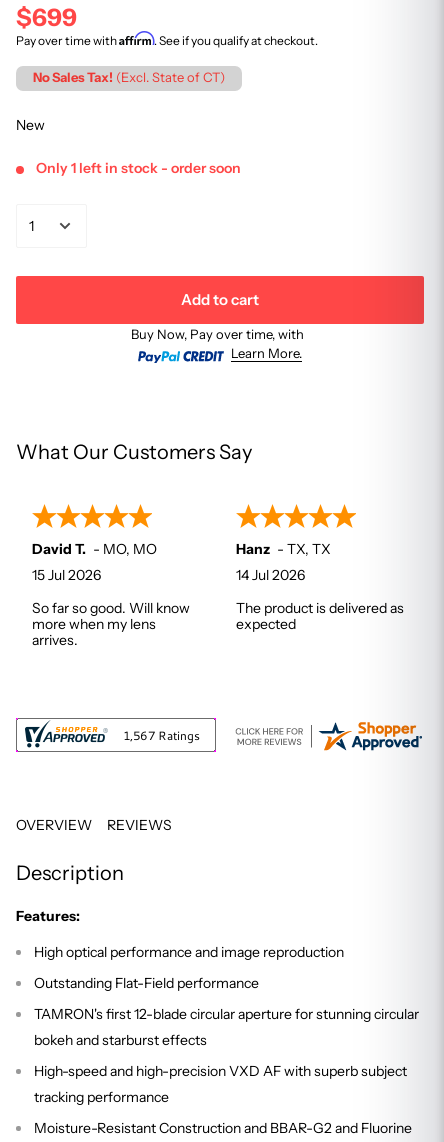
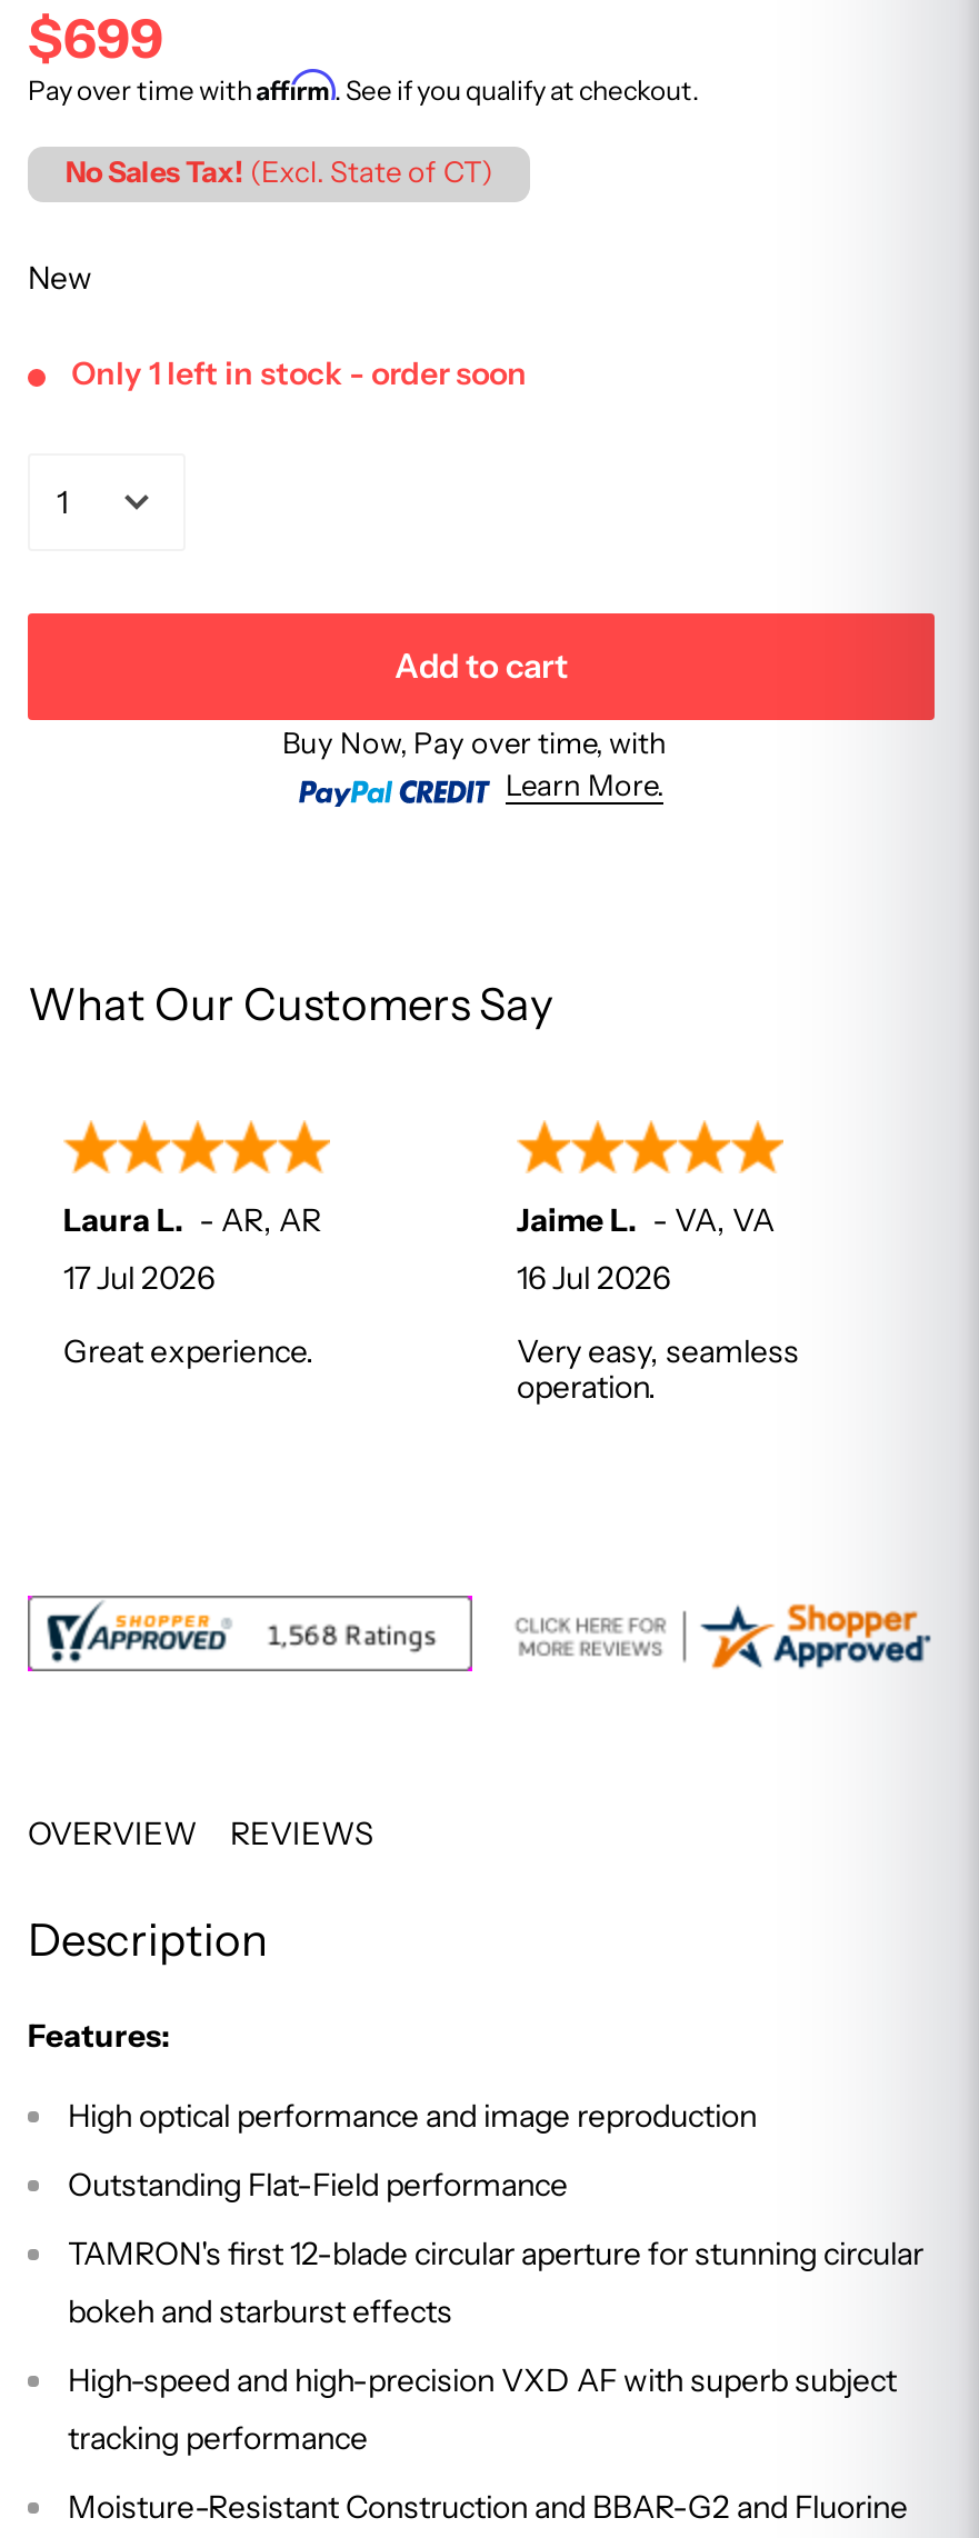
[32,540,157,584] David T. - MO, MO | 15 Jul 2026 -> [63,1200,321,1298] Laura L. - AR, AR | 17 Jul 2026
[236,540,331,584] Hanz - TX, TX | 14 Jul 2026 -> [517,1200,775,1298] Jaime L. - VA, VA | 16 Jul 2026
[32,599,190,649] So far so good. Will know | more when my lens | arrives. -> [63,1331,314,1371] Great experience.
[236,599,404,633] The product is delivered as | expected -> [517,1331,799,1407] Very easy, seamless | operation.

